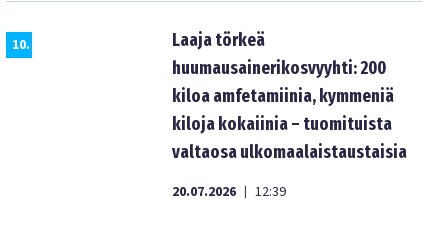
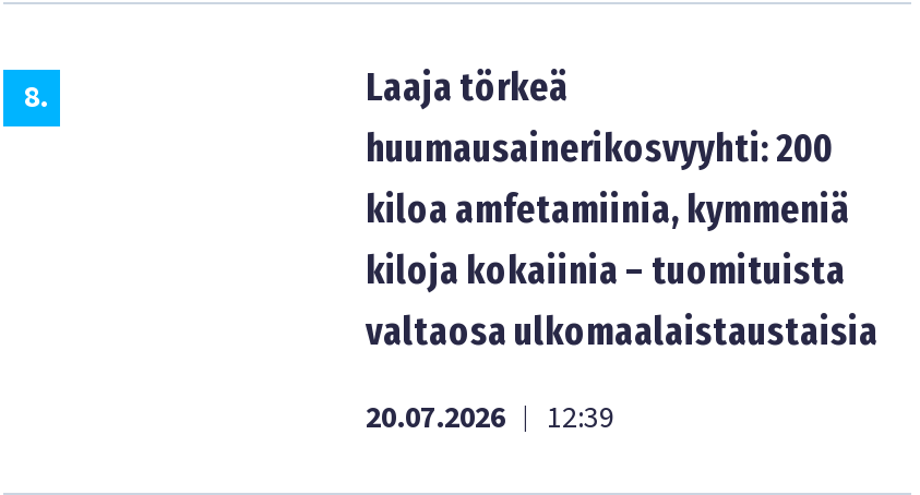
[12,35,30,55] 10. -> [24,76,48,120] 8.

